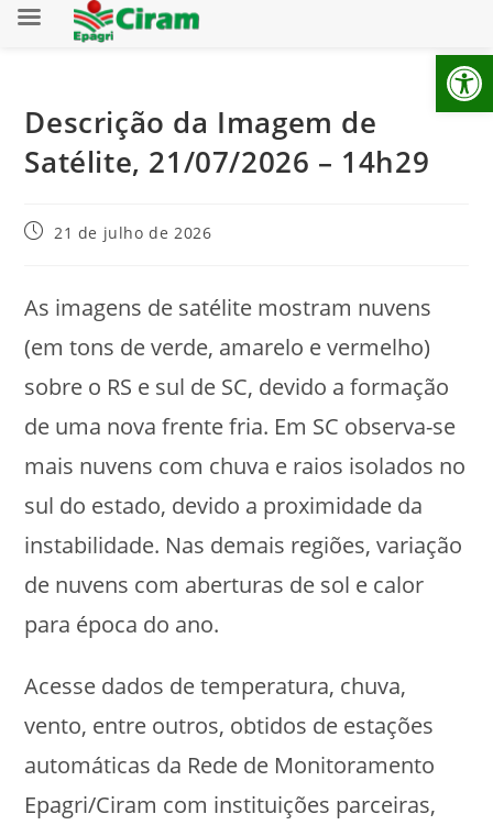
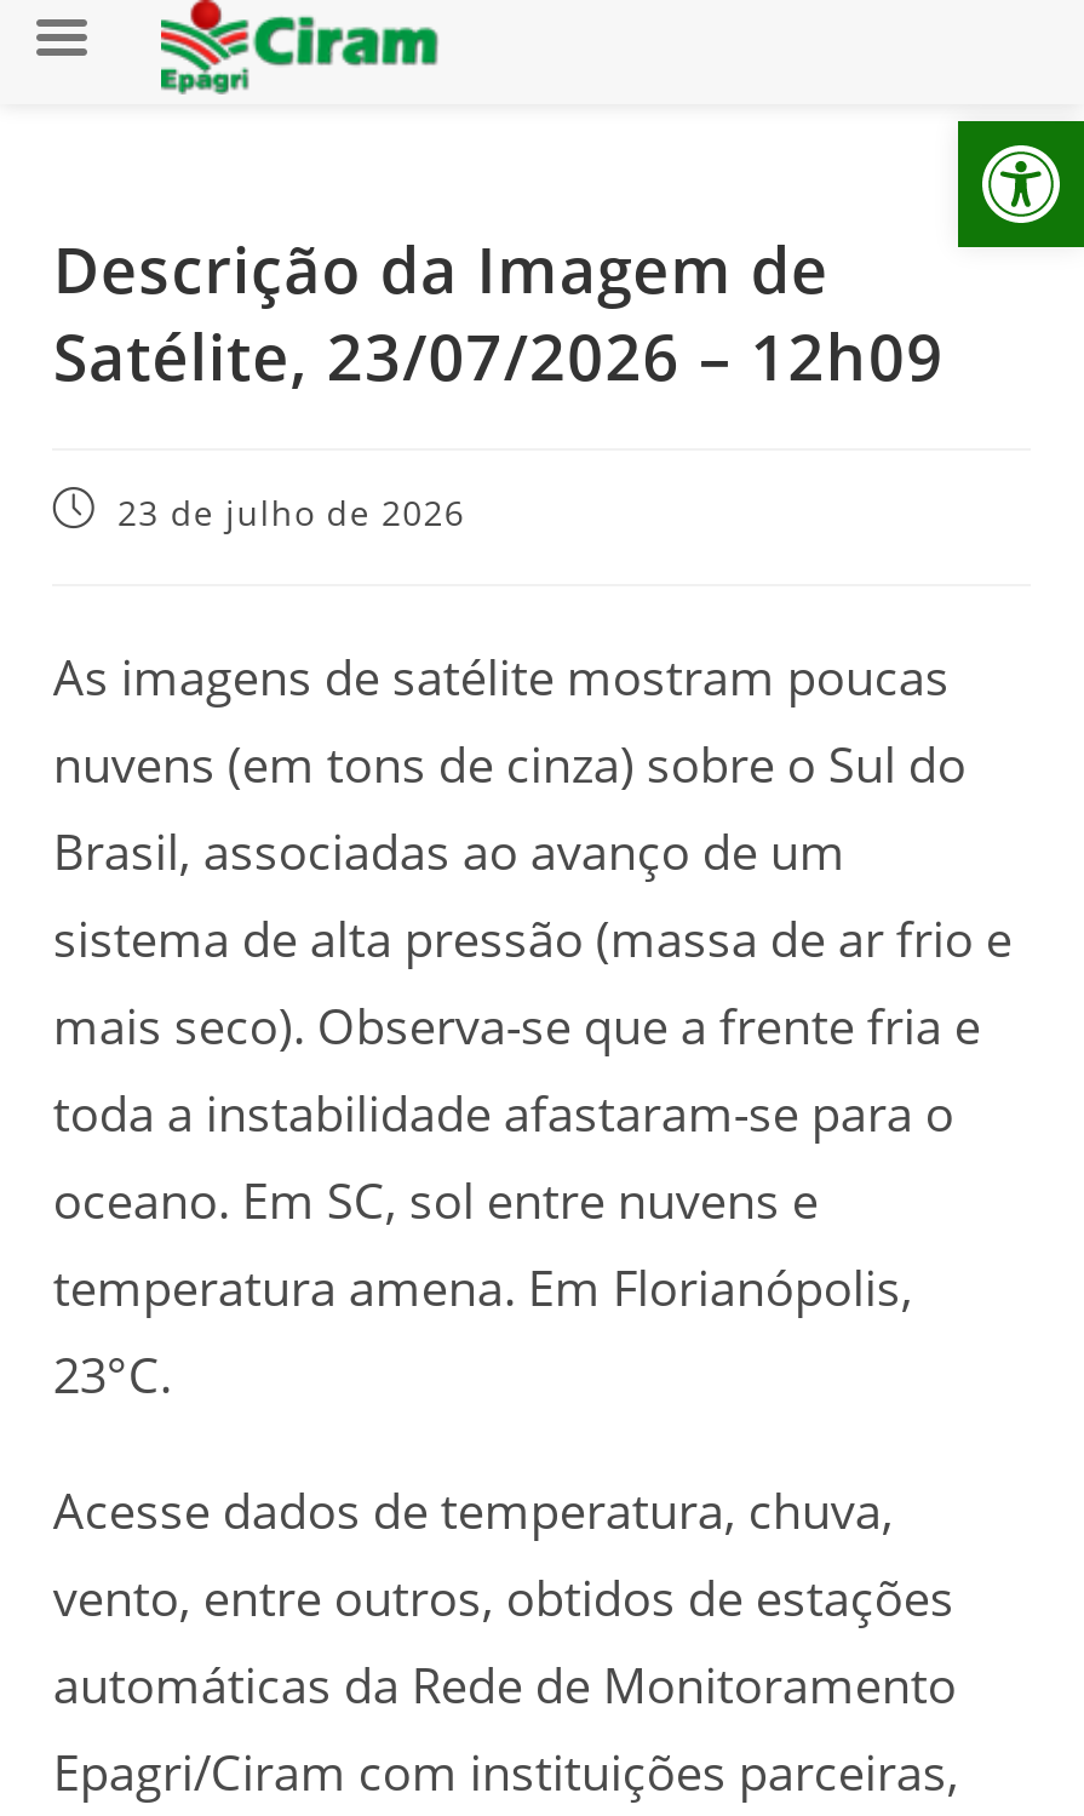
[25,142,429,182] Satélite, 21/07/2026 – 14h29 -> [53,313,944,400] Satélite, 23/07/2026 – 12h09
[54,222,212,243] 21 de julho de 2026 -> [117,489,465,535] 23 de julho de 2026
[25,293,466,639] As imagens de satélite mostram nuvens | (em tons de verde, amarelo e vermelho) | sobre o RS e sul de SC, devido a formação | de uma nova frente fria. Em SC observa-se | mais nuvens com chuva e raios isolados no | sul do estado, devido a proximidade da | instabilidade. Nas demais regiões, variação | de nuvens com aberturas de sol e calor | para época do ano. -> [53,645,1012,1408] As imagens de satélite mostram poucas | nuvens (em tons de cinza) sobre o Sul do | Brasil, associadas ao avanço de um | sistema de alta pressão (massa de ar frio e | mais seco). Observa-se que a frente fria e | toda a instabilidade afastaram-se para o | oceano. Em SC, sol entre nuvens e | temperatura amena. Em Florianópolis, | 23°C.

